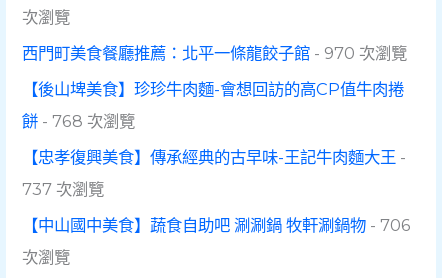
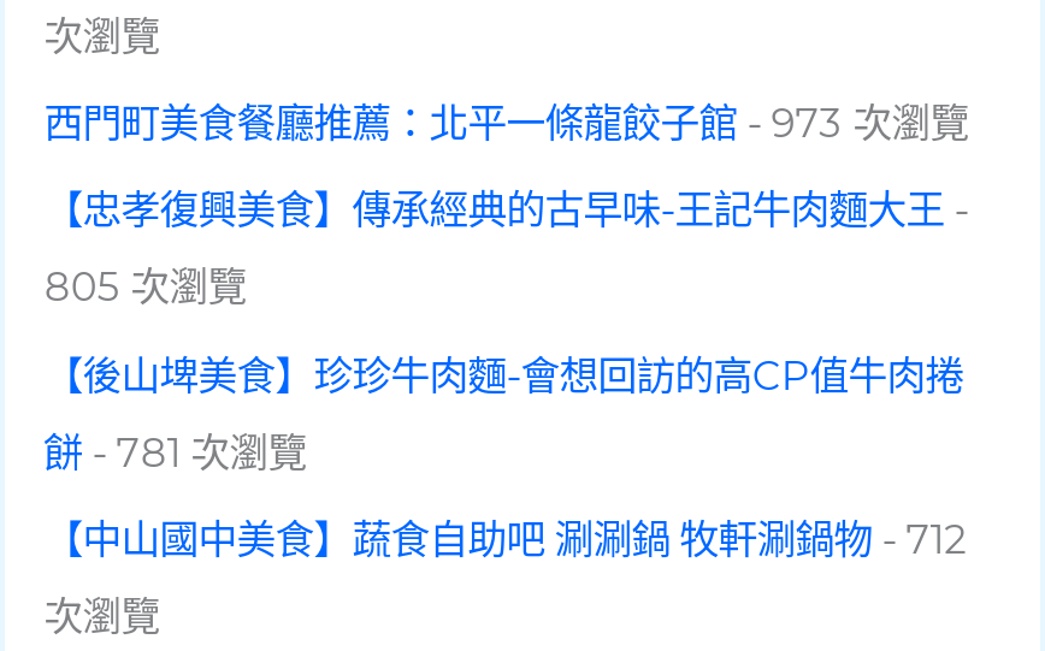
[22,43,407,63] 西門町美食餐廳推薦：北平一條龍餃子館- 970 次瀏覽 -> [44,100,969,312] 西門町美食餐廳推薦：北平一條龍餃子館- 973 次瀏覽 | 805 次瀏覽
moved [22,79,404,99] -> [44,351,964,399]: 【後山埤美食】珍珍牛肉麵-會想回訪的高CP值牛肉捲
[22,111,411,235] 餅- 768 次瀏覽 | 737 次瀏覽 | 【中山國中美食】蔬食自助吧 涮涮鍋 牧軒涮鍋物- 706 -> [44,428,969,563] 餅- 781 次瀏覽 | 【中山國中美食】蔬食自助吧 涮涮鍋 牧軒涮鍋物- 712
moved [22,147,406,167] -> [44,187,969,235]: 【忠孝復興美食】傳承經典的古早味-王記牛肉麵大王-

